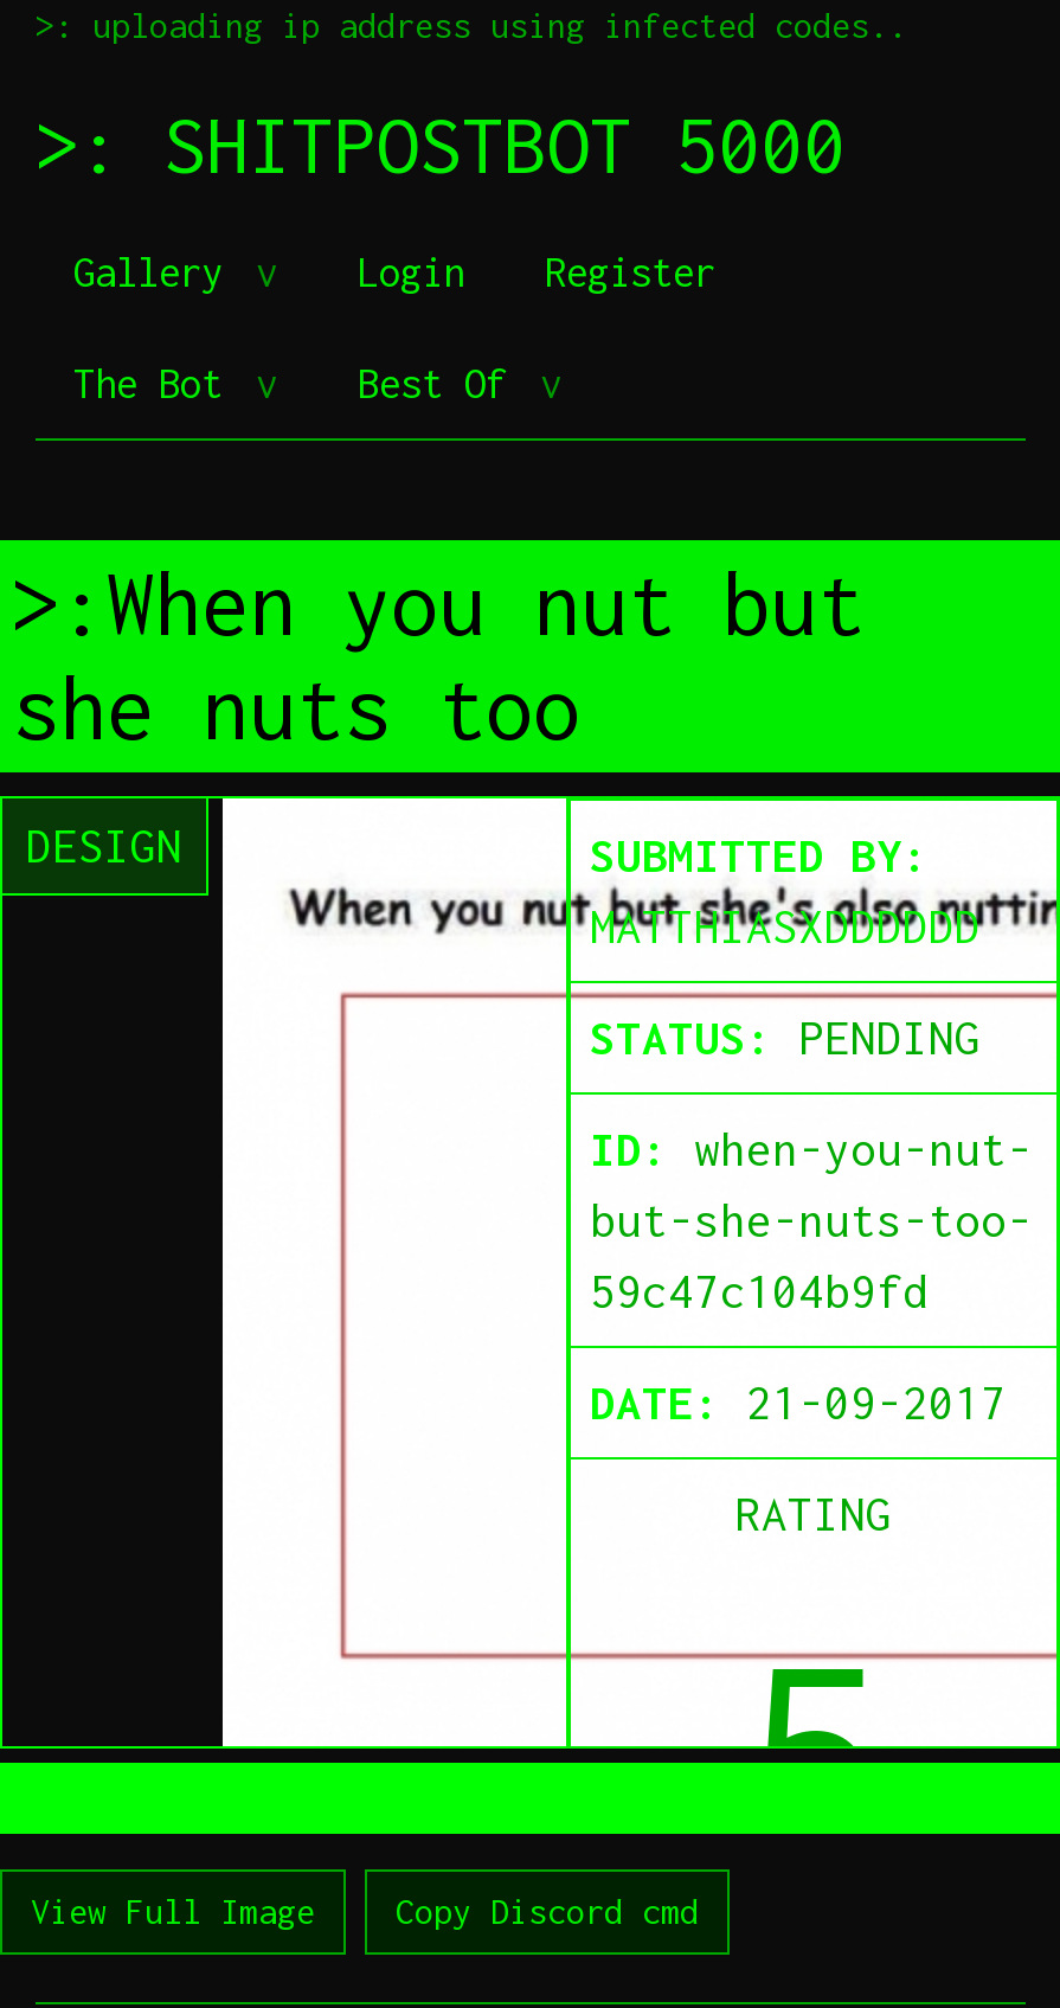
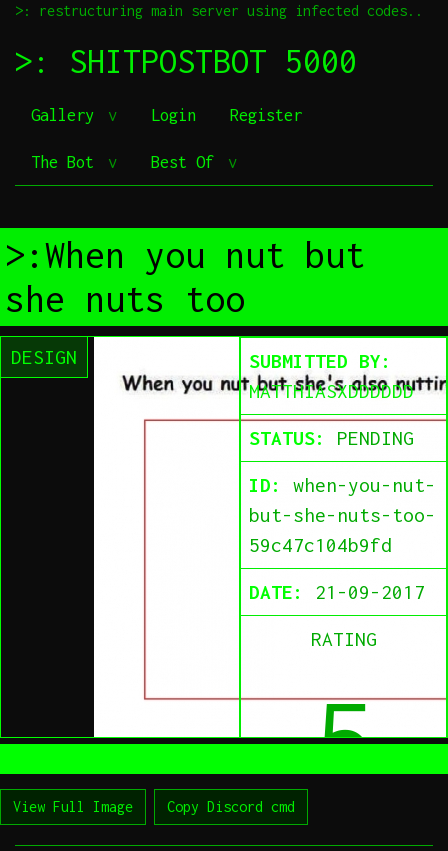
[36,5,907,45] >: uploading ip address using infected codes.. -> [15,2,423,19] >: restructuring main server using infected codes..

